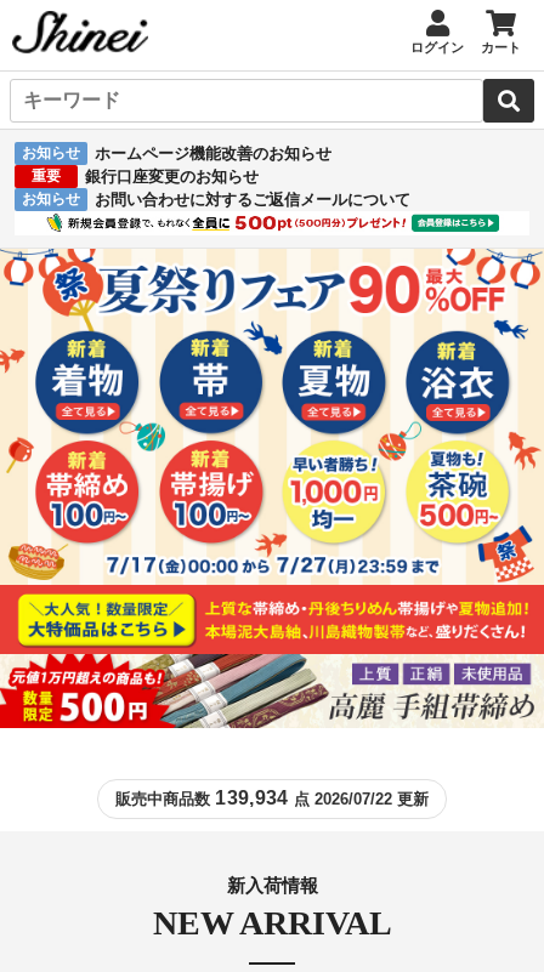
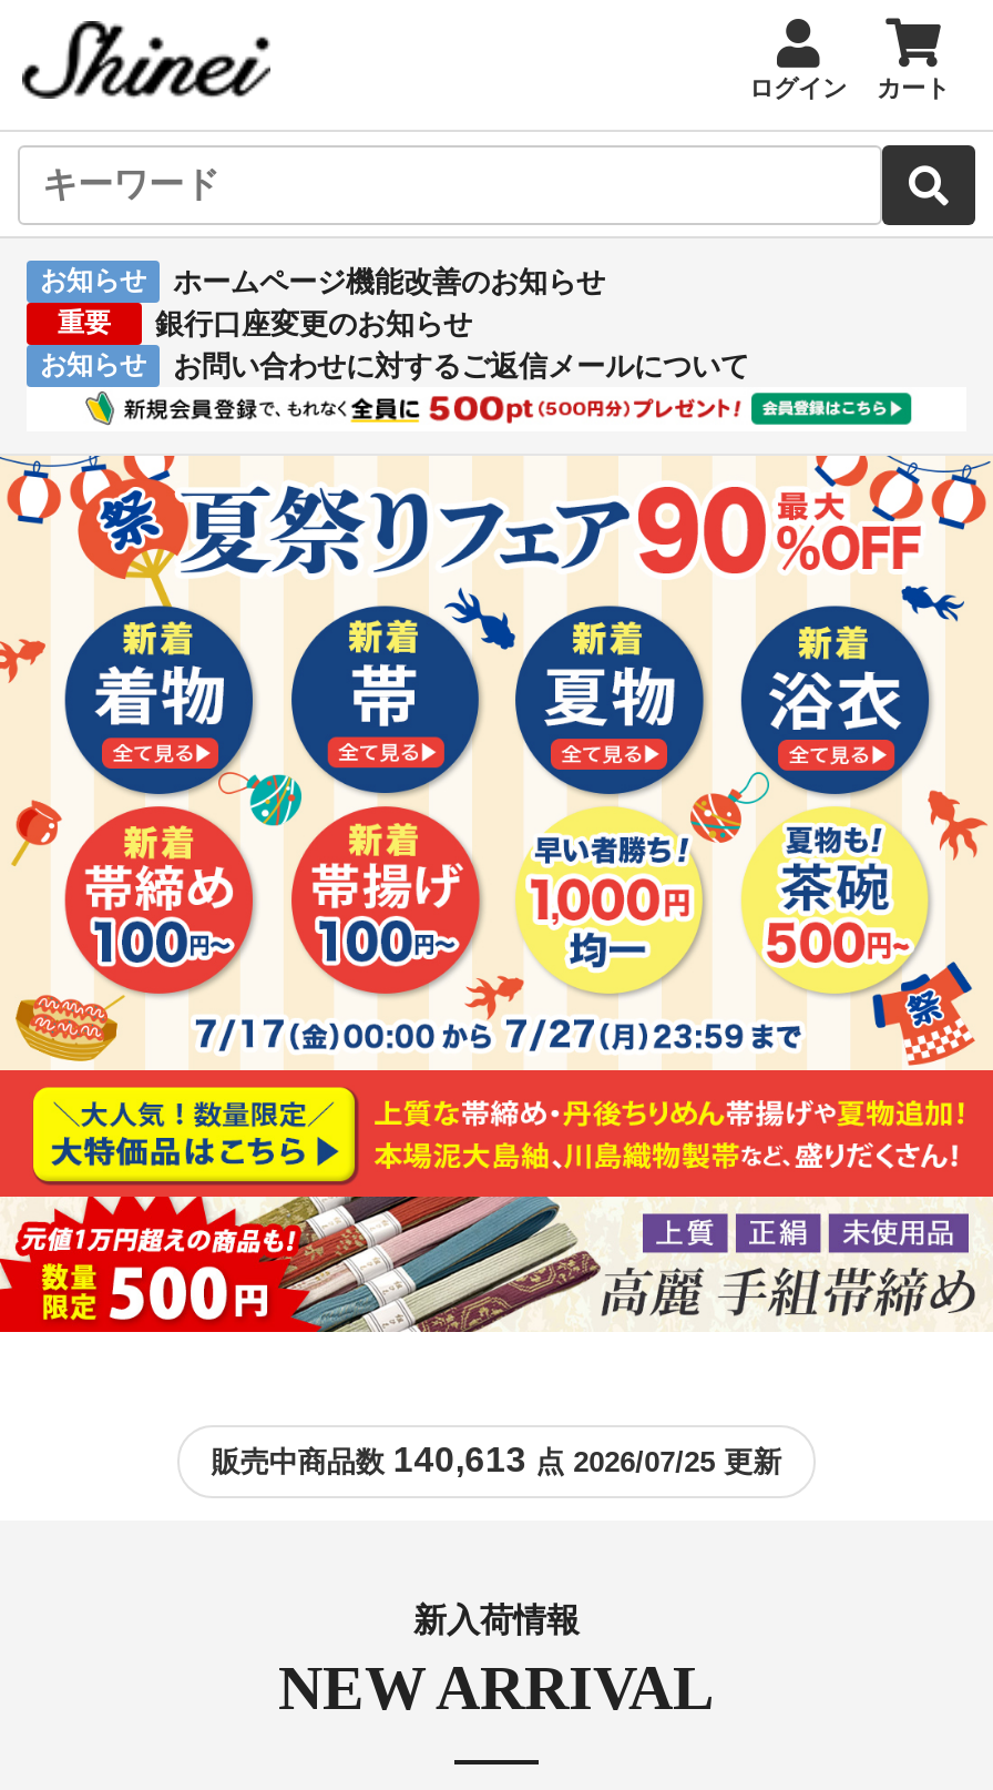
[116,788,428,809] 販売中商品数139,934点 2026/07/22 更新 -> [211,1441,782,1479] 販売中商品数140,613点 2026/07/25 更新

